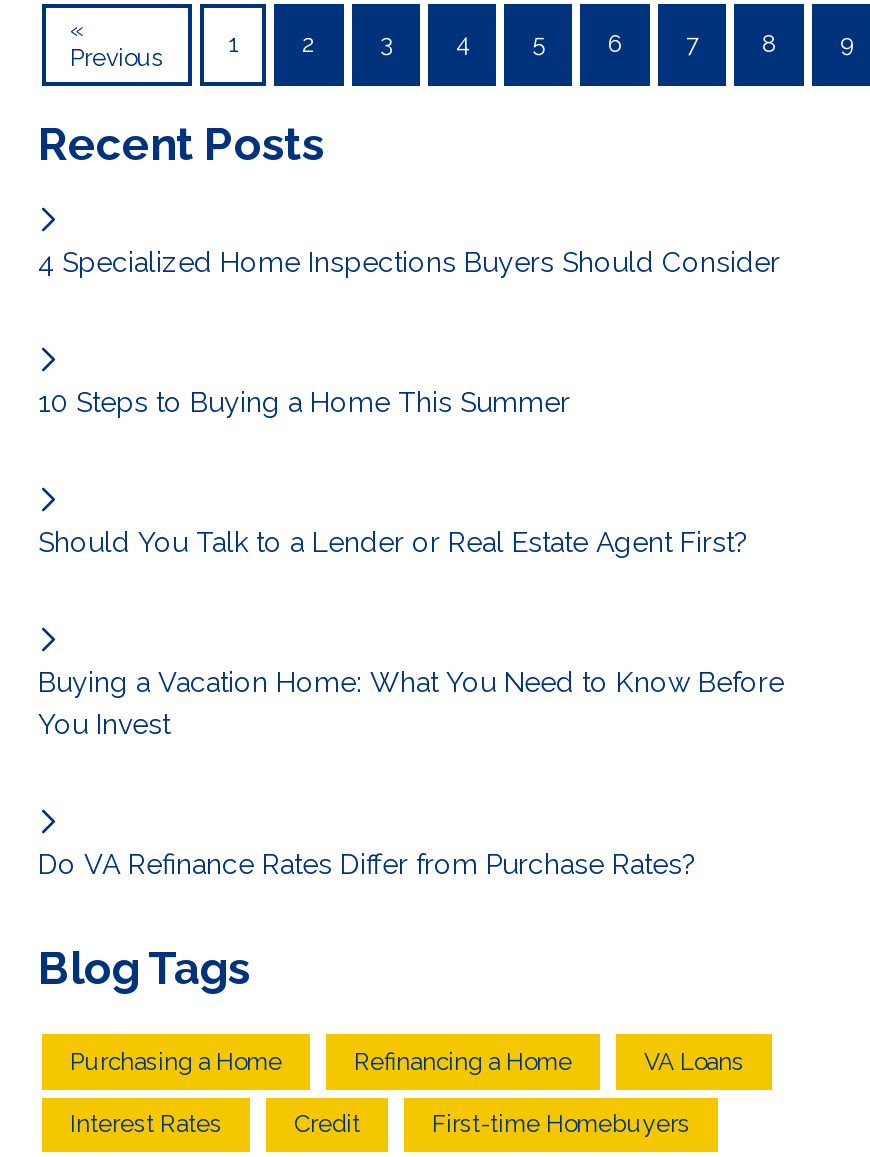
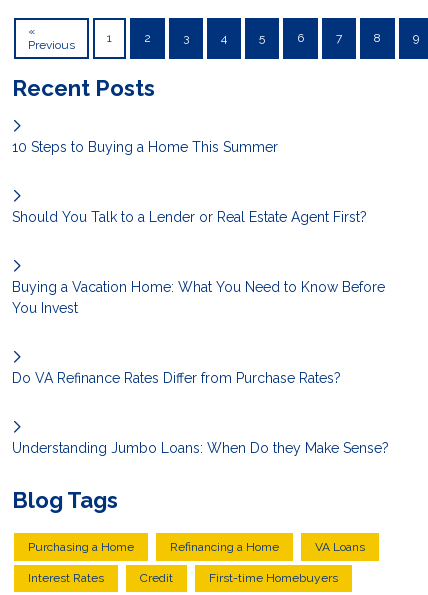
[38,246,780,278] 4 Specialized Home Inspections Buyers Should Consider -> none
moved [38,386,784,880] -> [12,139,385,386]: 10 Steps to Buying a Home This Summer | Should You Talk to a Lender or Real Estate Agent First? | Buying a Vacation Home: What You Need to Know Before | You Invest | Do VA Refinance Rates Differ from Purchase Rates?
none -> [12,440,389,456] Understanding Jumbo Loans: When Do they Make Sense?

